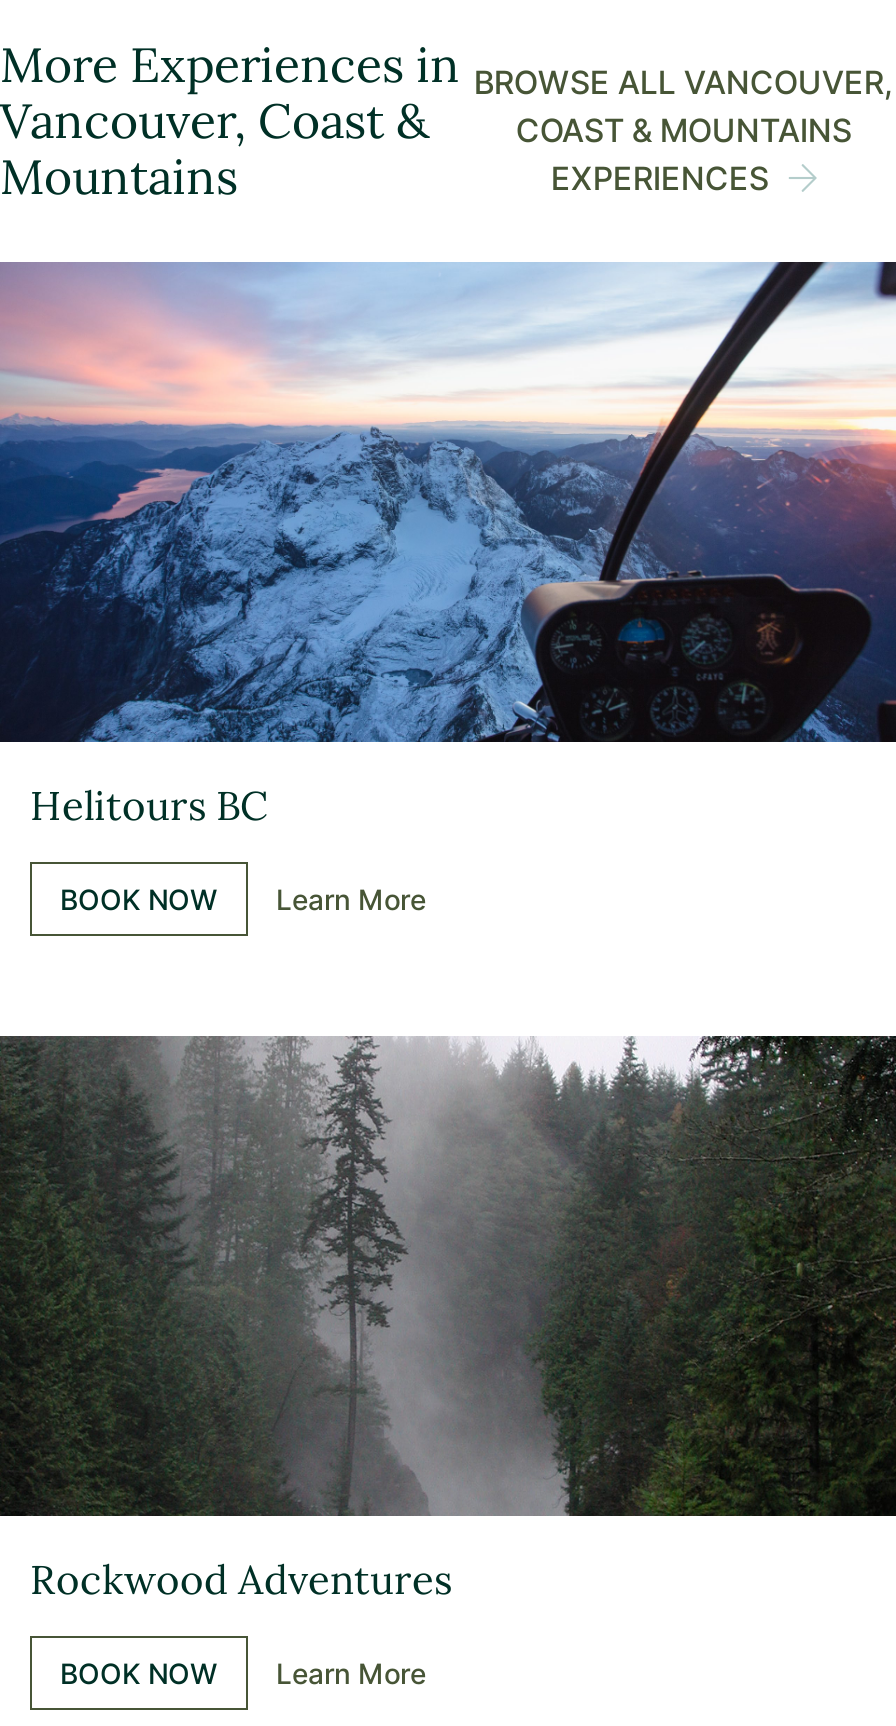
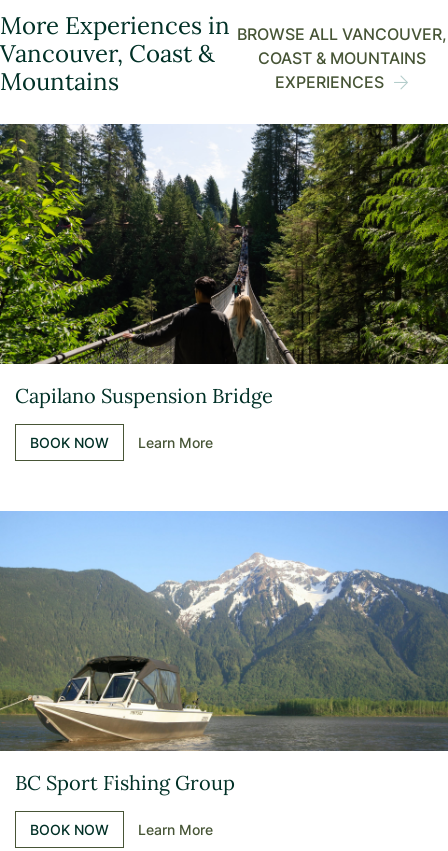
[6,260,890,830] [image] | Helitours BC -> [3,123,445,408] [image] | Capilano Suspension Bridge
[6,1034,890,1604] [image] | Rockwood Adventures -> [3,511,445,795] [image] | BC Sport Fishing Group

